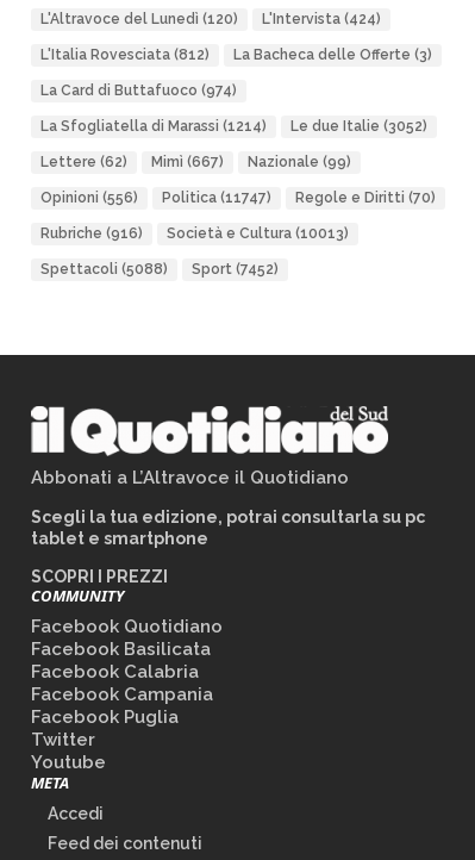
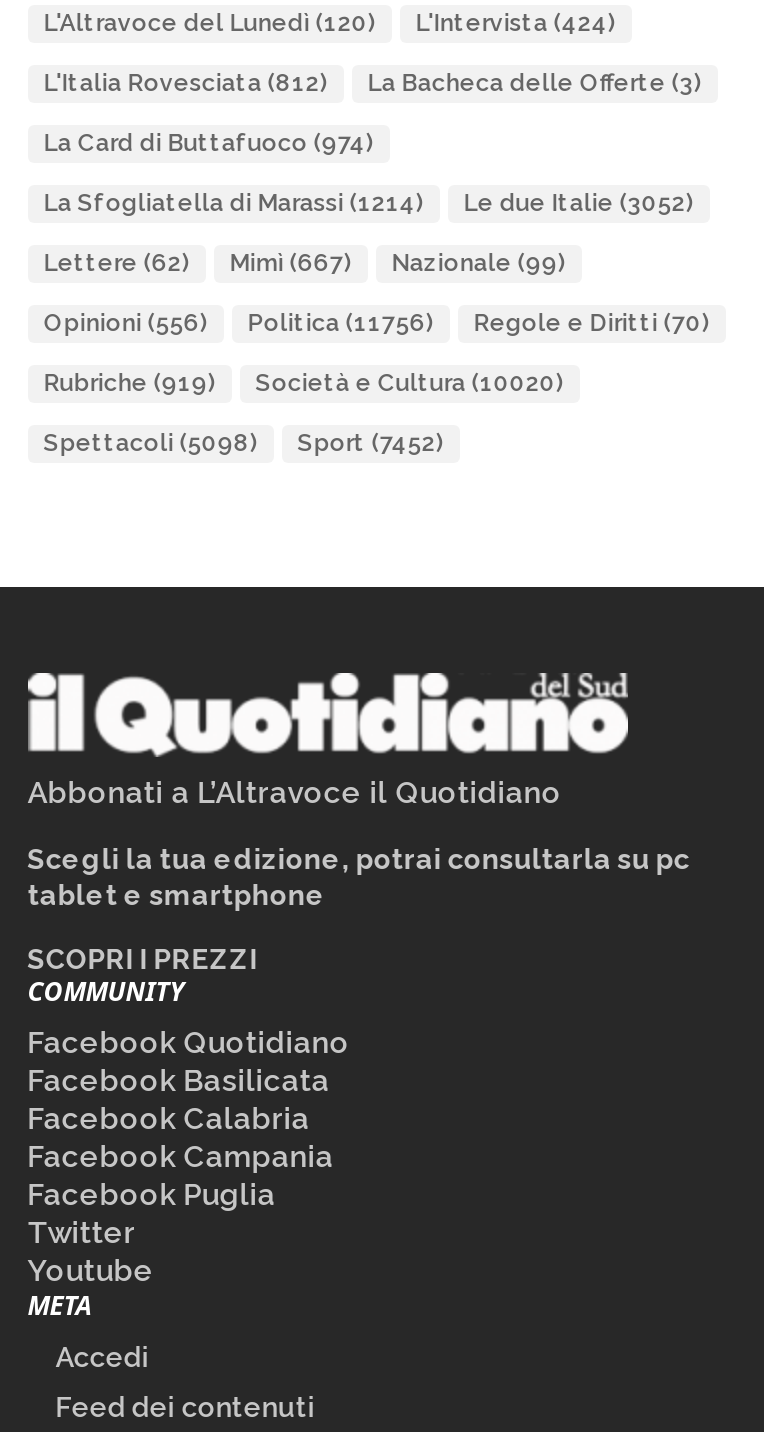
[40,189,435,206] Opinioni (556) Politica (11747) Regole e Diritti (70) -> [44,309,710,337] Opinioni (556) Politica (11756) Regole e Diritti (70)
[40,225,143,242] Rubriche (916) -> [44,369,216,397] Rubriche (919)
[166,225,349,242] Società e Cultura (10013) -> [256,369,564,397] Società e Cultura (10020)
[40,261,278,278] Spettacoli (5088) Sport (7452) -> [44,429,444,457] Spettacoli (5098) Sport (7452)

